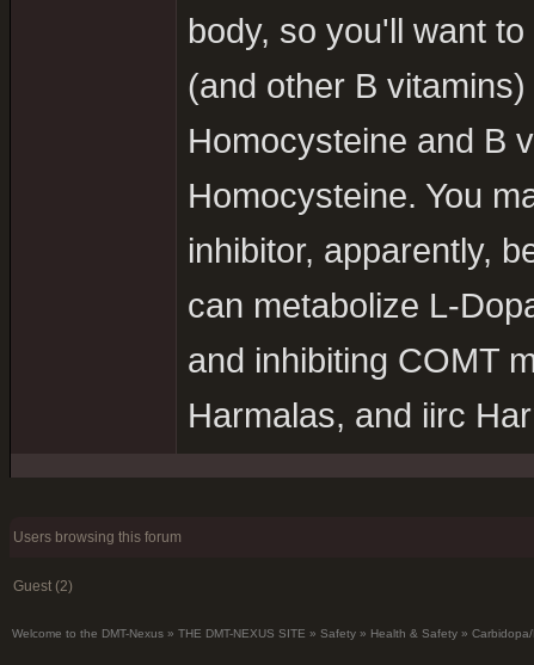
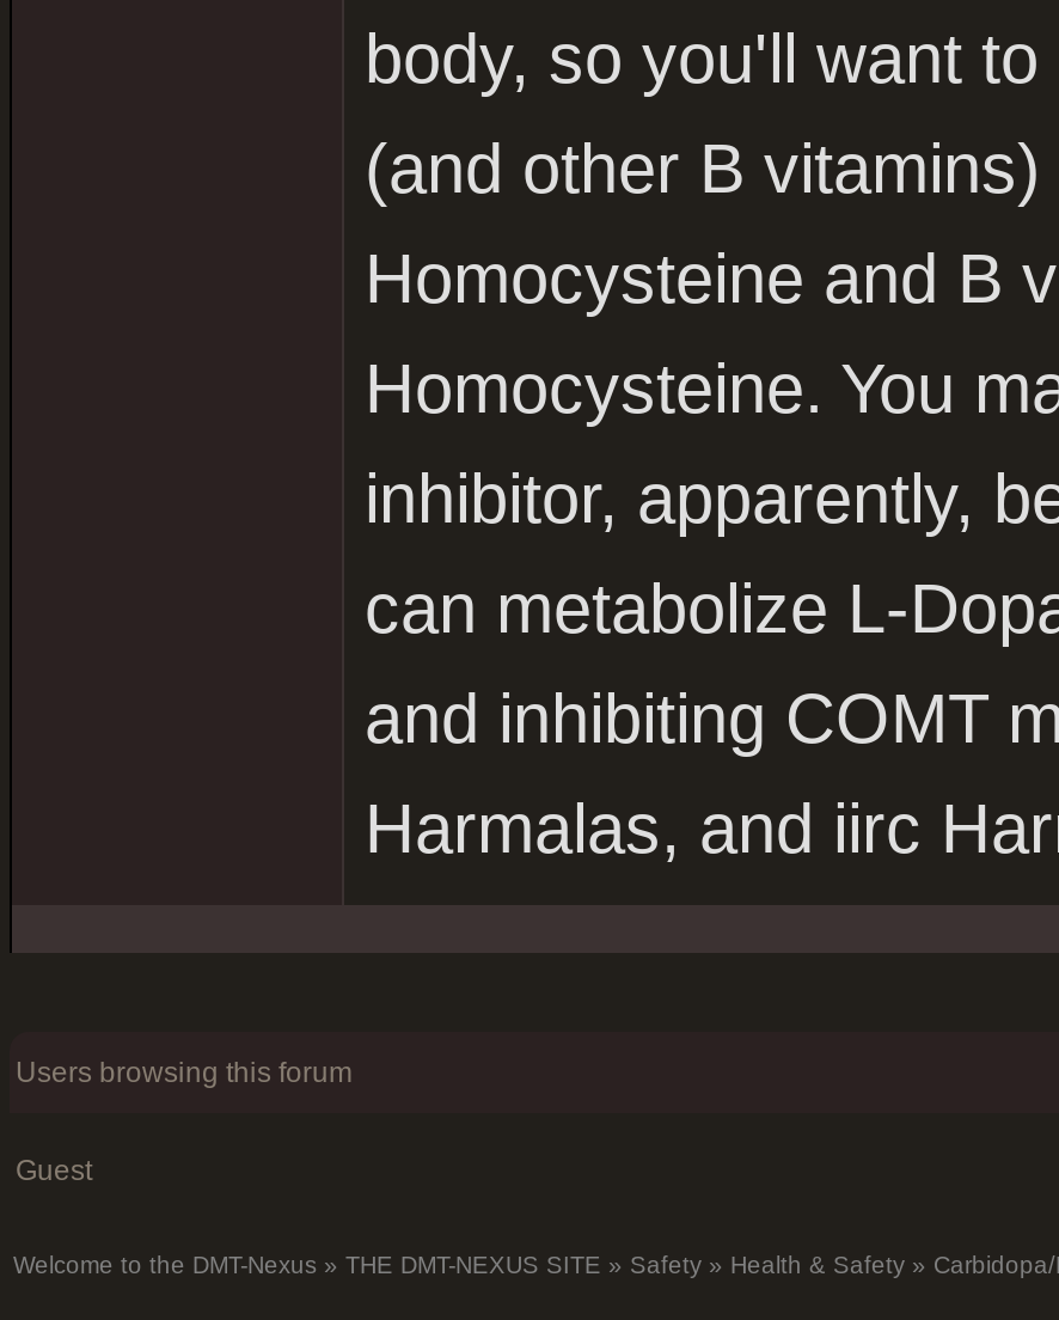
[13,578,72,595] Guest (2) -> [16,1154,92,1187] Guest

